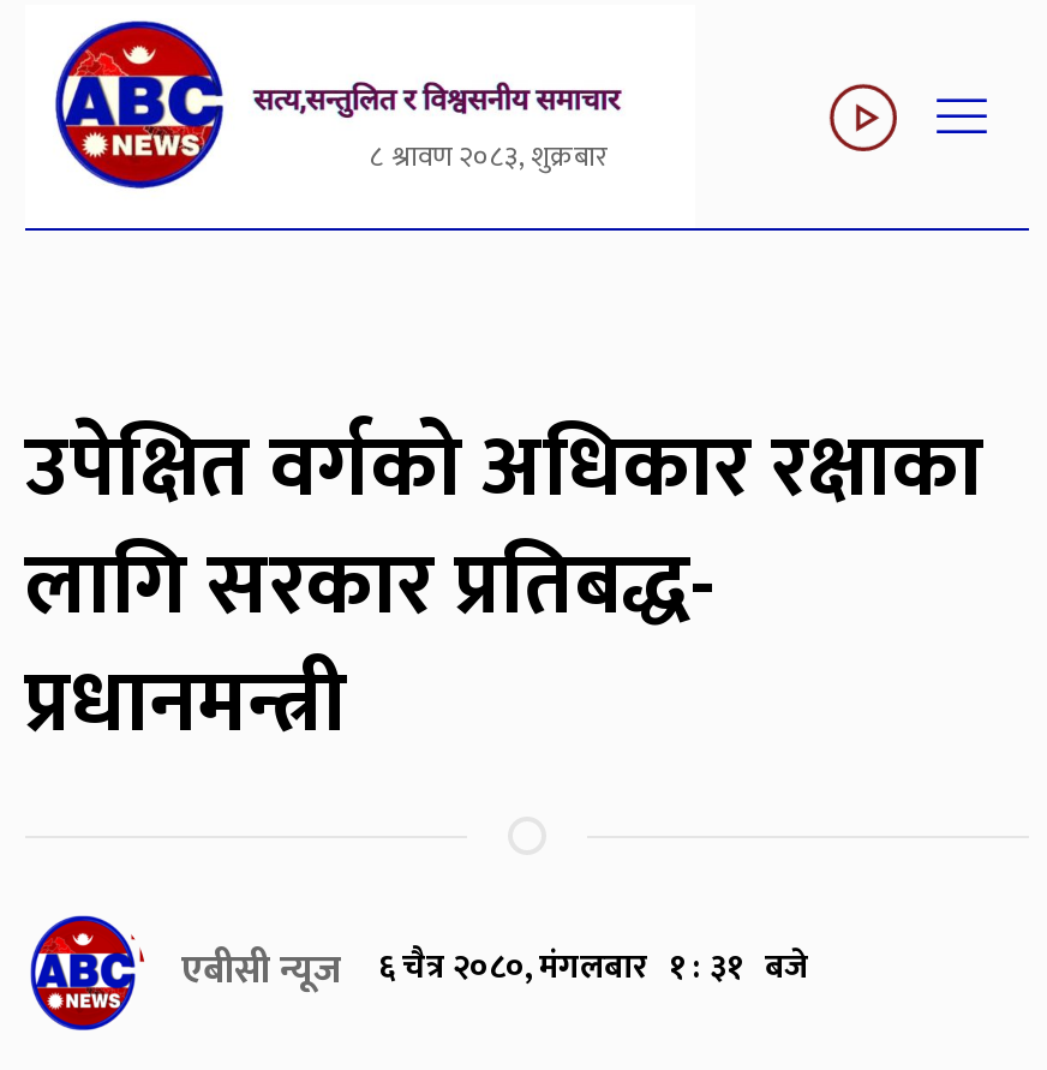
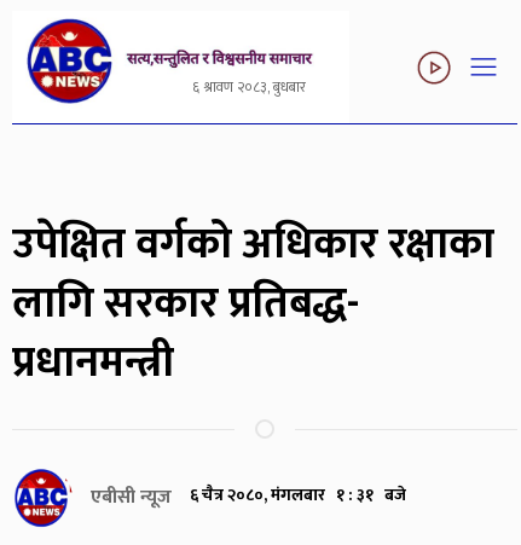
[370,132,608,180] ८ श्रावण २०८३, शुक्रबार -> [192,75,305,99] ६ श्रावण २०८३, बुधबार

